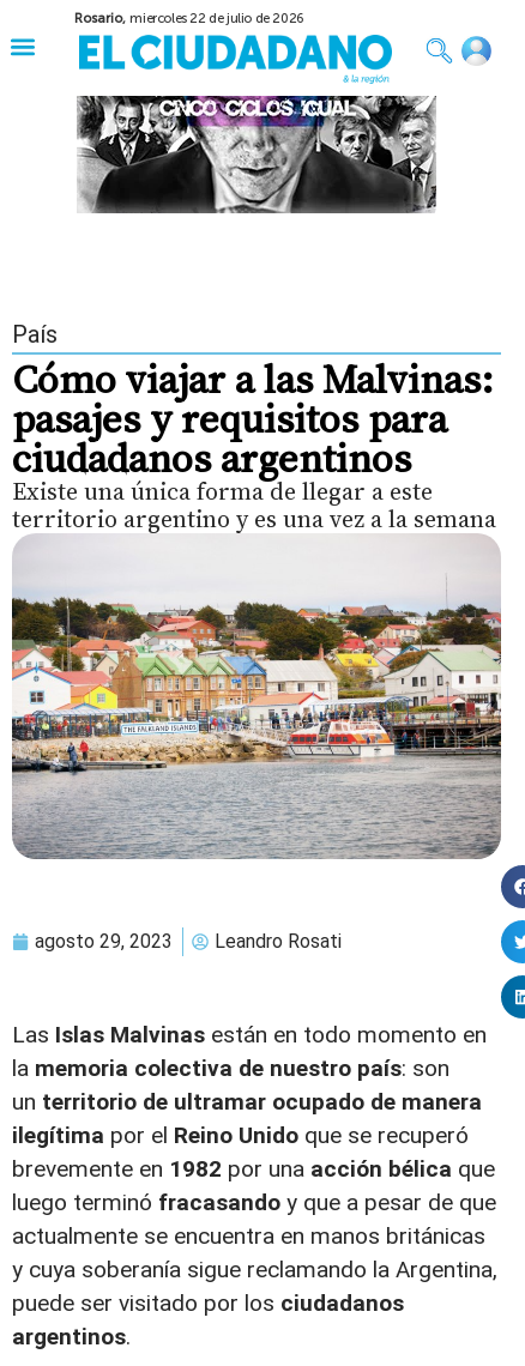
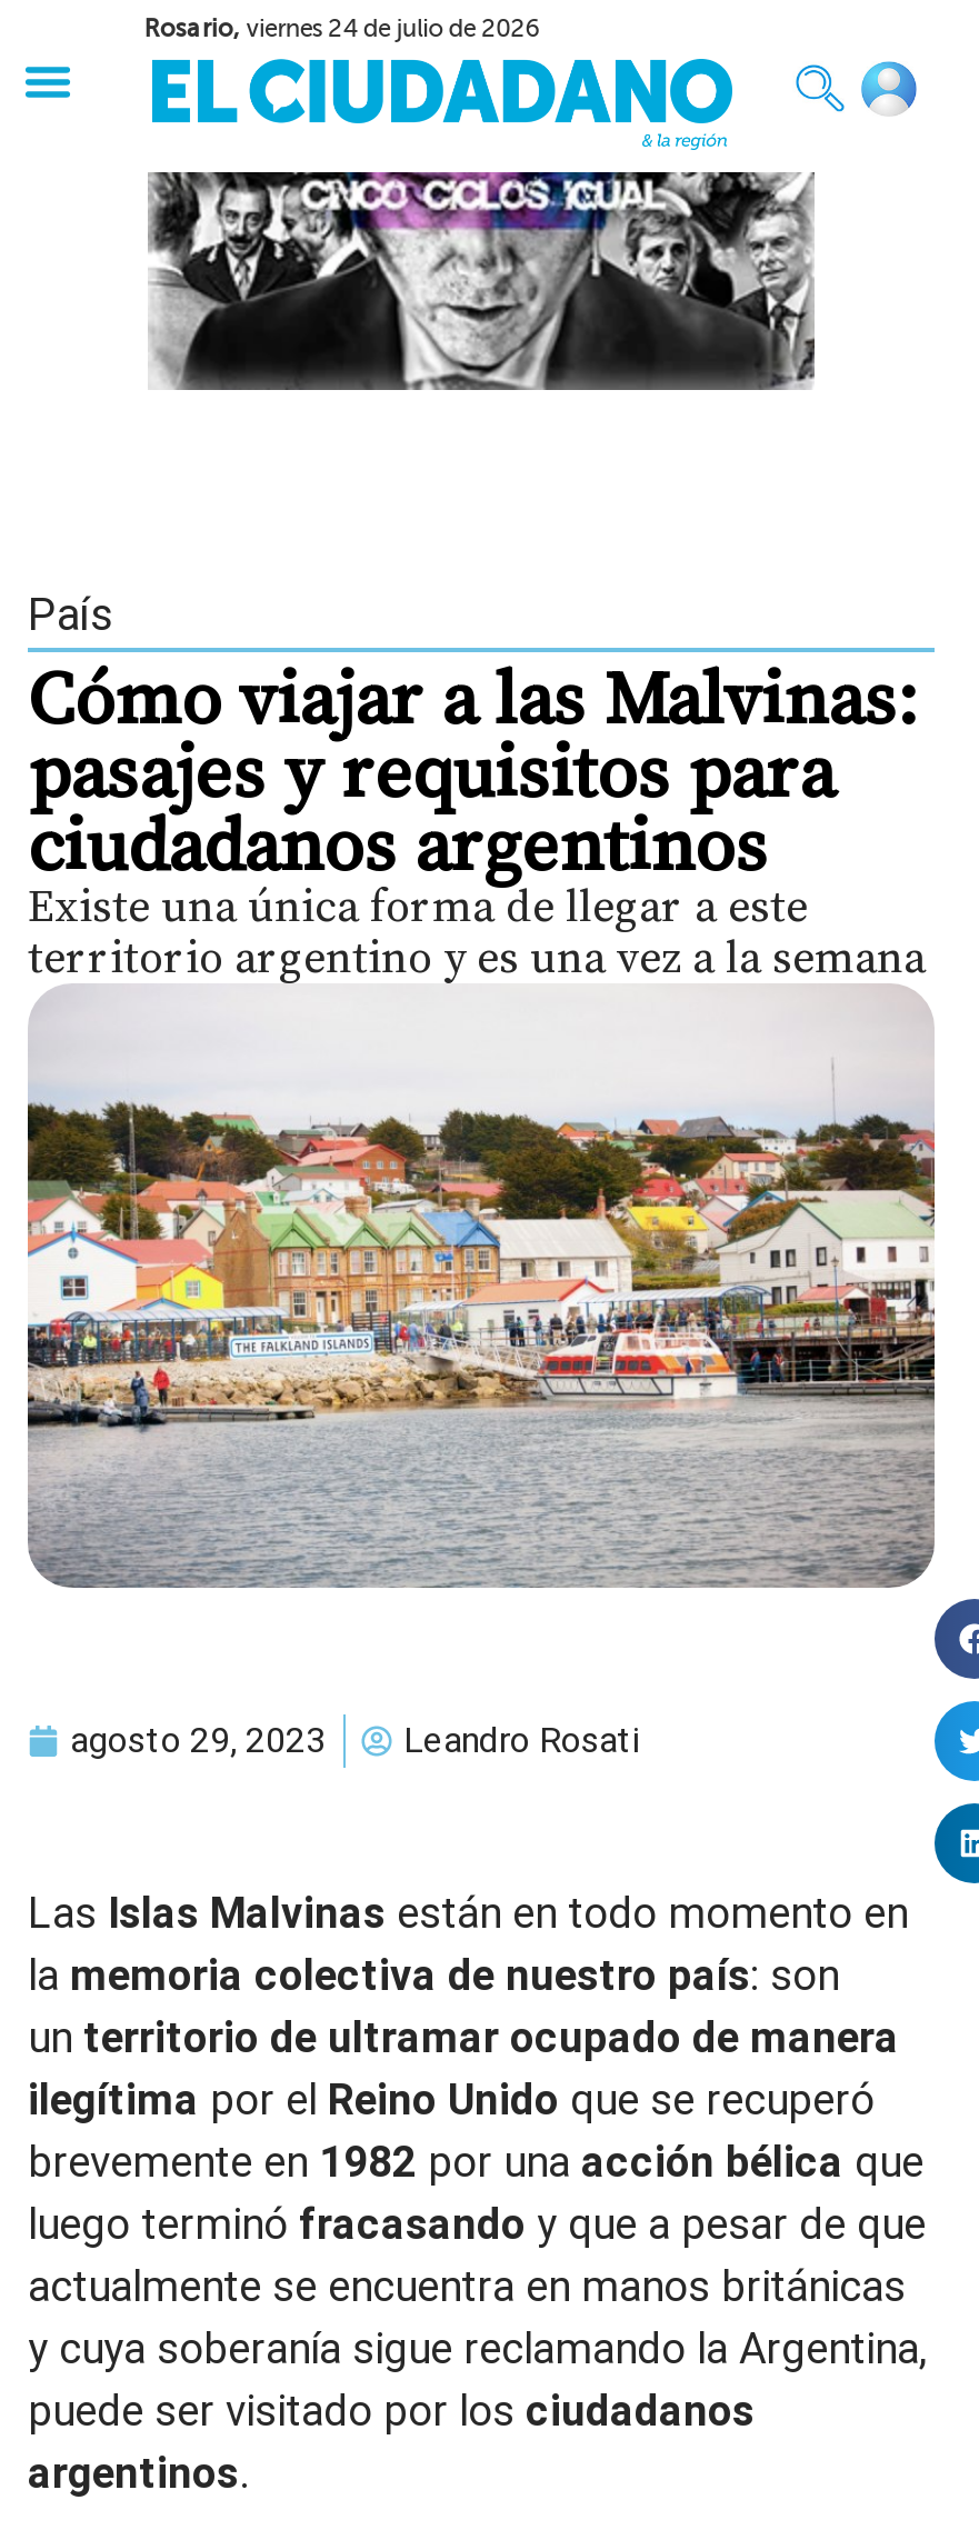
[75,11,304,26] Rosario, miercoles 22 de julio de 2026 -> [144,14,540,43] Rosario, viernes 24 de julio de 2026

